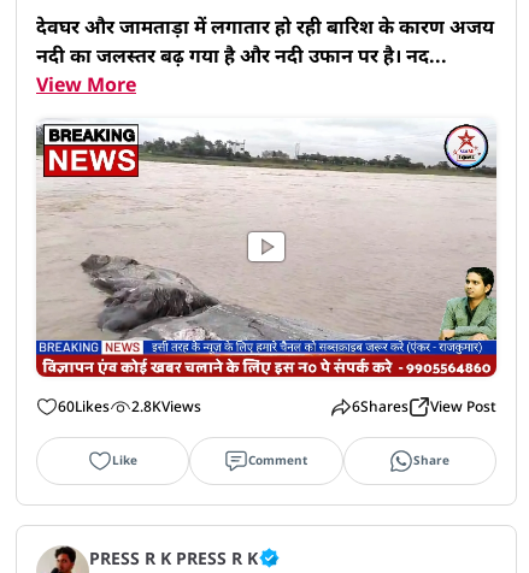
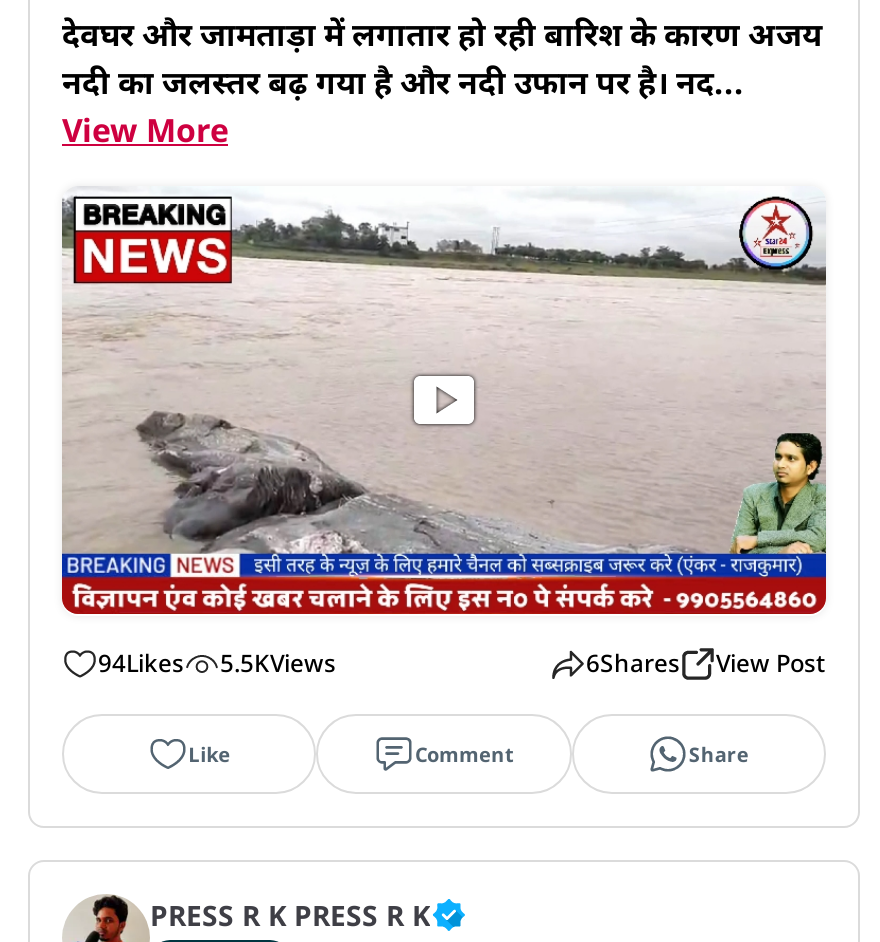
[58,396,110,416] 60Likes -> [98,647,184,681] 94Likes
[131,396,201,416] 2.8KViews -> [220,647,336,681] 5.5KViews

